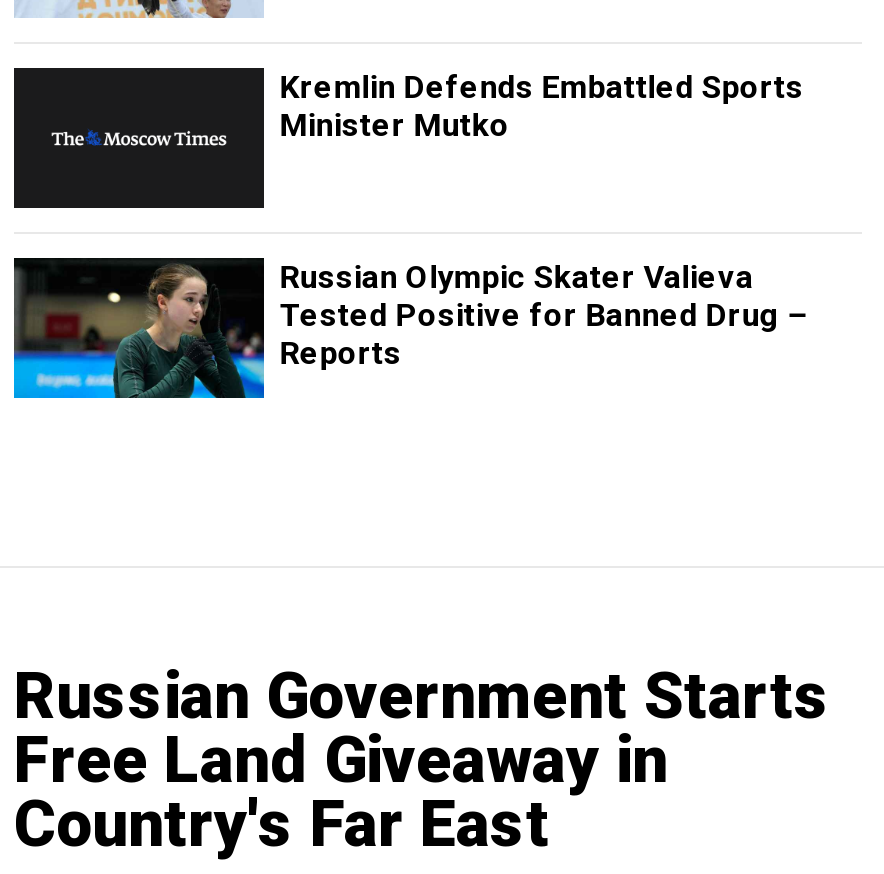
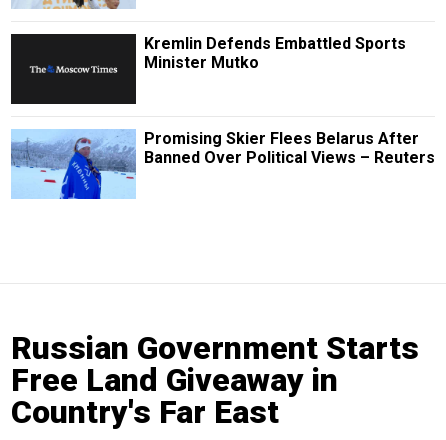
[12,256,808,400] [image] | Russian Olympic Skater Valieva | Tested Positive for Banned Drug – | Reports -> [10,129,435,200] [image] | Promising Skier Flees Belarus After | Banned Over Political Views – Reuters

